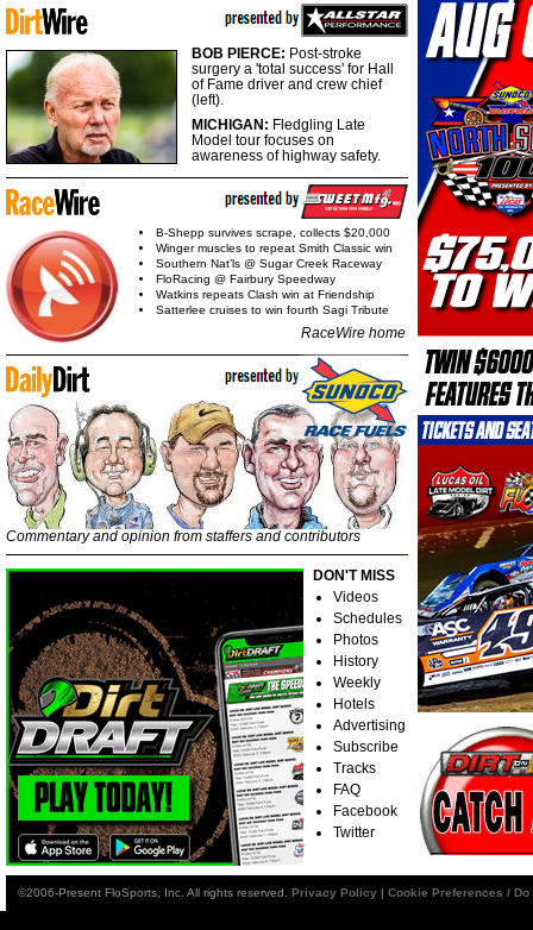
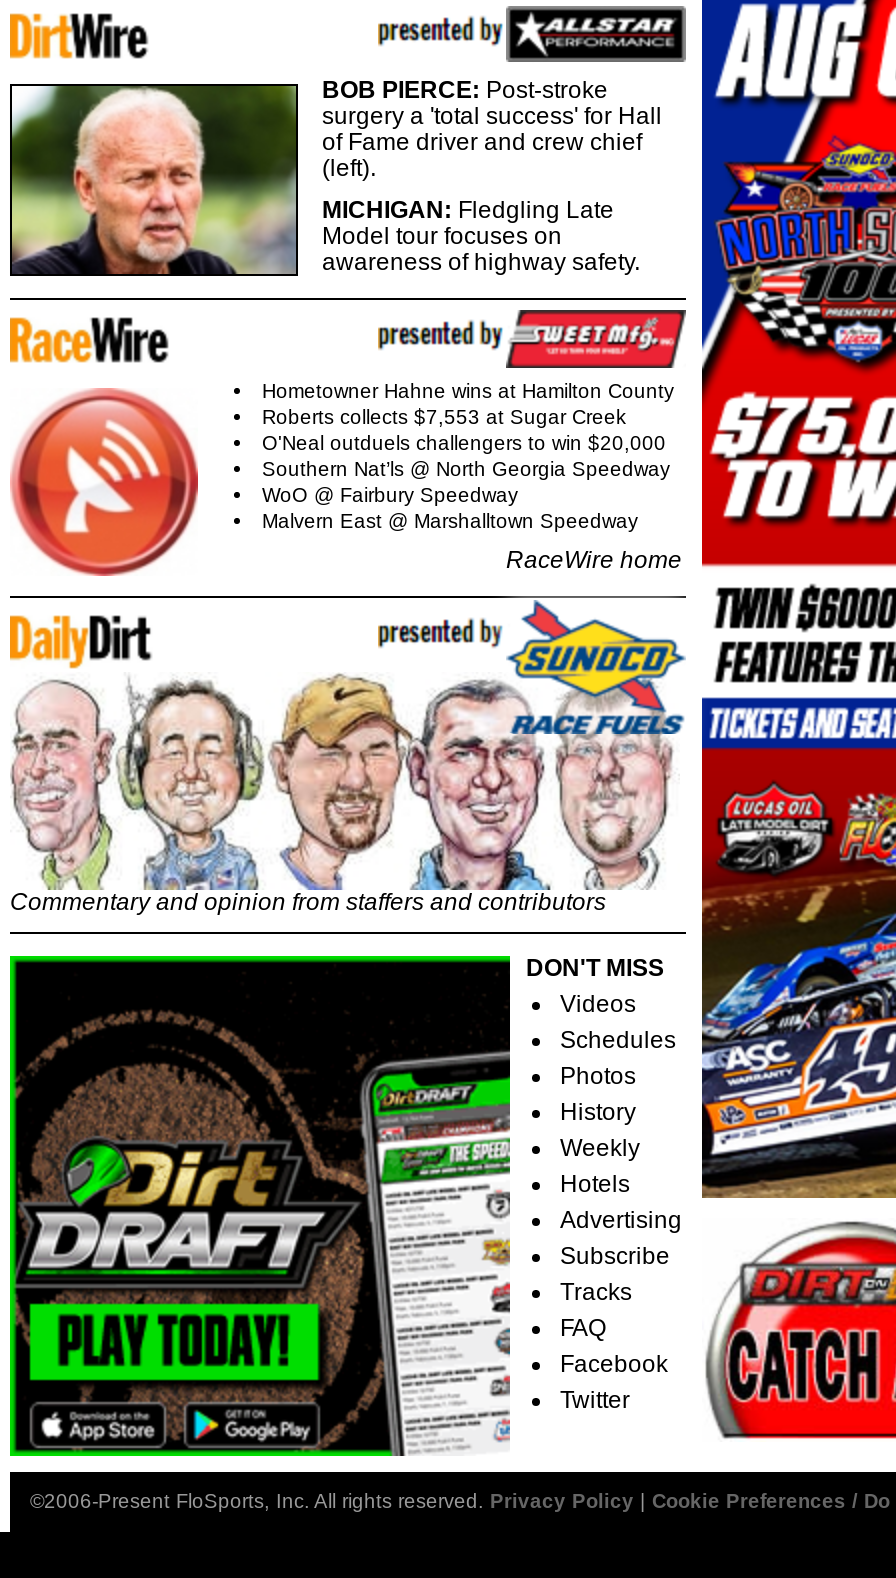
[156,226,393,316] B-Shepp survives scrape, collects $20,000 | Winger muscles to repeat Smith Classic win | Southern Nat’ls @ Sugar Creek Raceway | FloRacing @ Fairbury Speedway | Watkins repeats Clash win at Friendship | Satterlee cruises to win fourth Sagi Tribute -> [262,380,674,532] Hometowner Hahne wins at Hamilton County | Roberts collects $7,553 at Sugar Creek | O'Neal outduels challengers to win $20,000 | Southern Nat’ls @ North Georgia Speedway | WoO @ Fairbury Speedway | Malvern East @ Marshalltown Speedway

